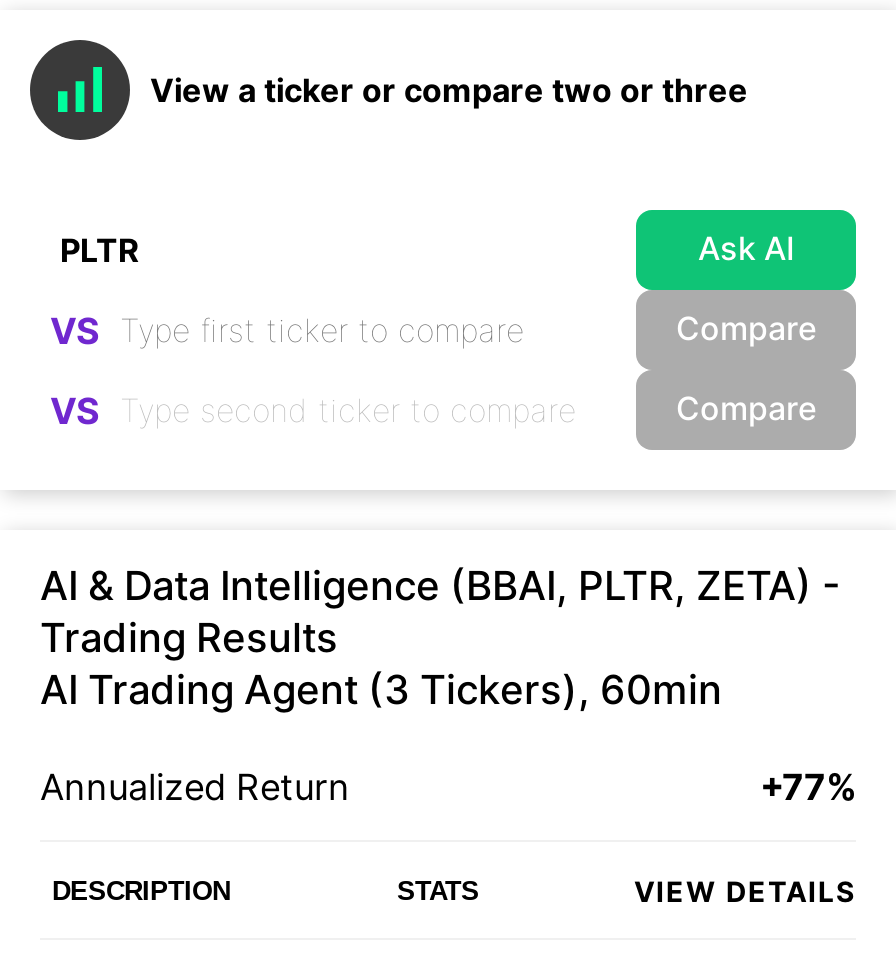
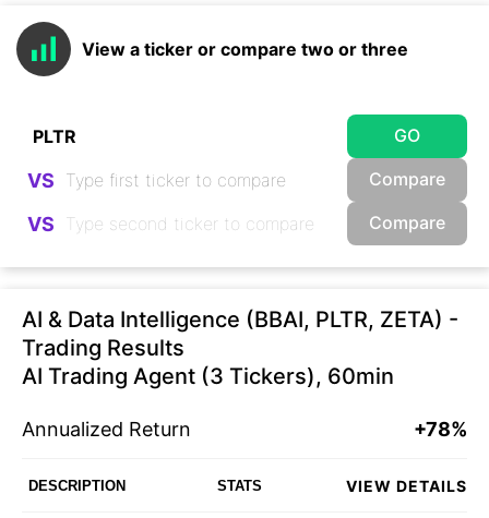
[698,228,794,268] Ask AI -> [394,124,420,146] GO
[760,767,856,809] +77% -> [414,418,467,441] +78%

